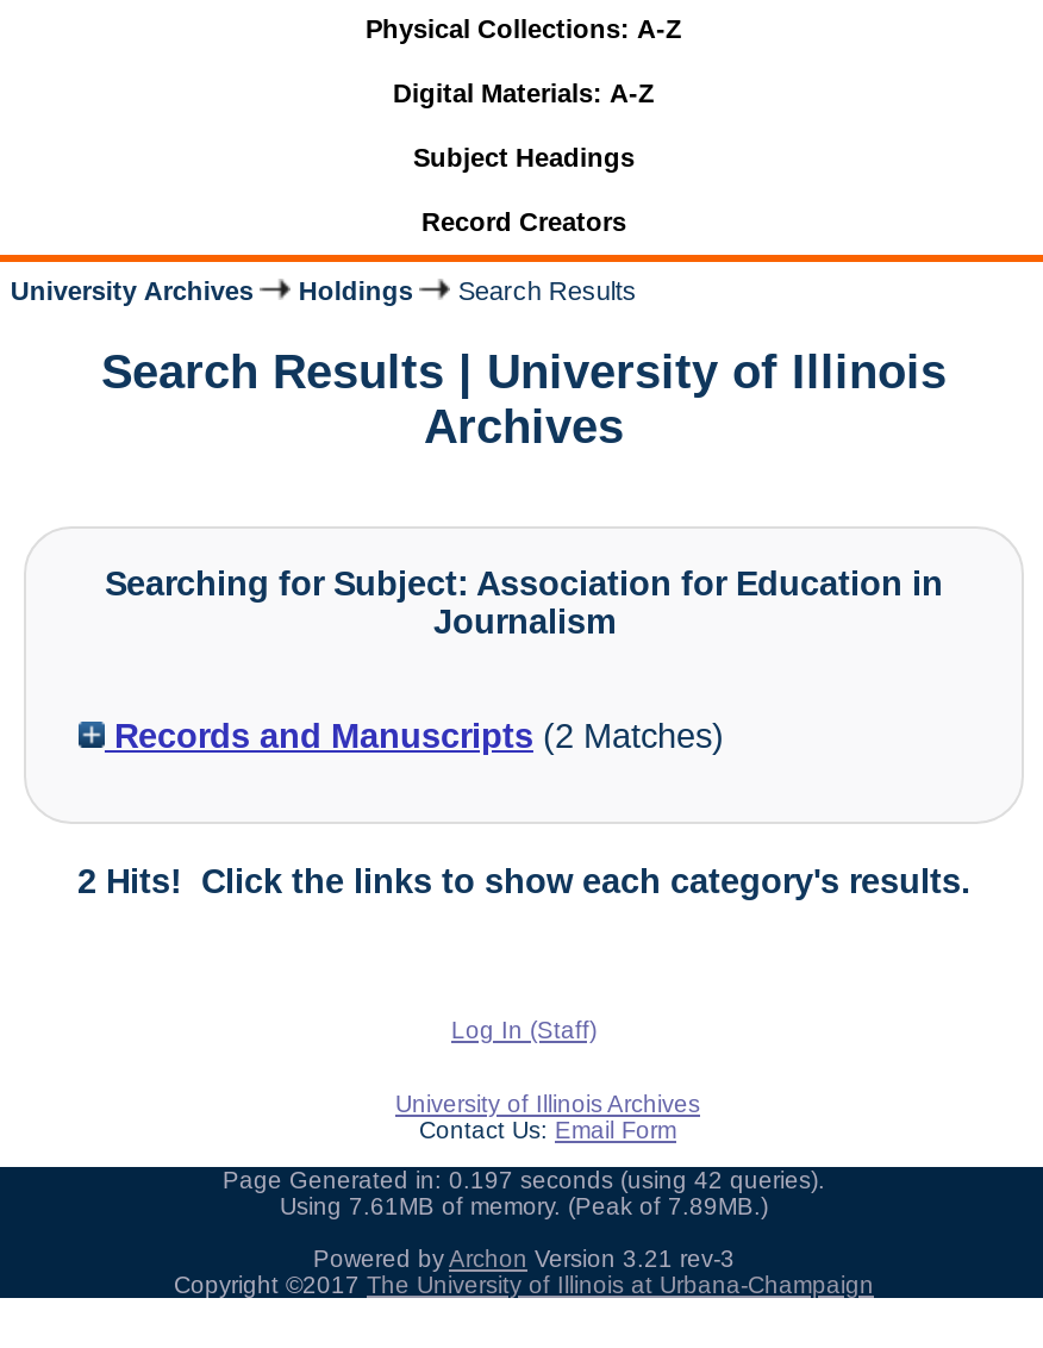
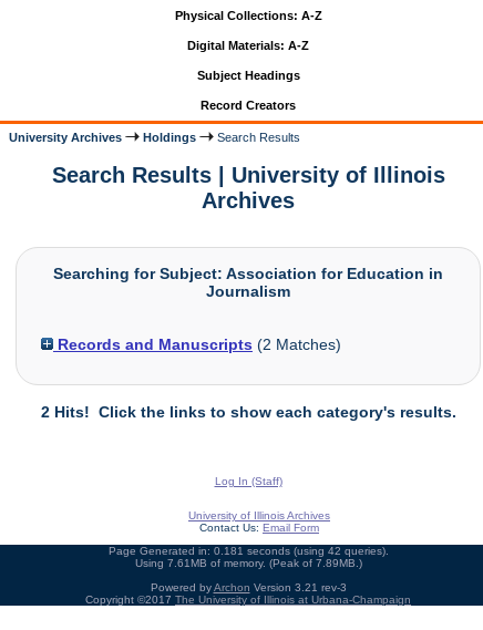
[223,1168,825,1194] Page Generated in: 0.197 seconds (using 42 queries). -> [108,545,388,557] Page Generated in: 0.181 seconds (using 42 queries).

